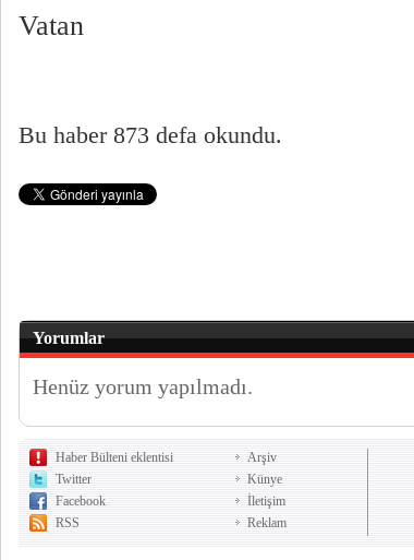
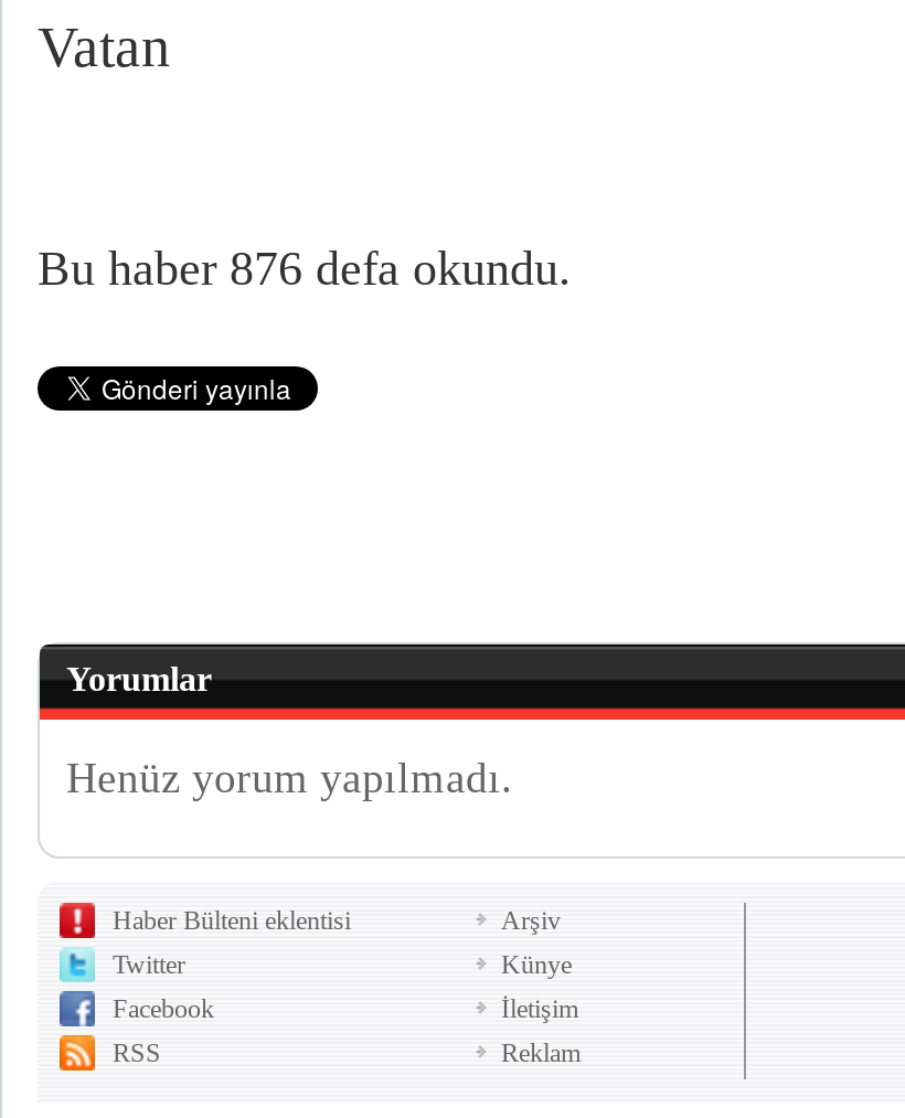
[19,122,282,148] Bu haber 873 defa okundu. -> [38,243,572,296] Bu haber 876 defa okundu.

